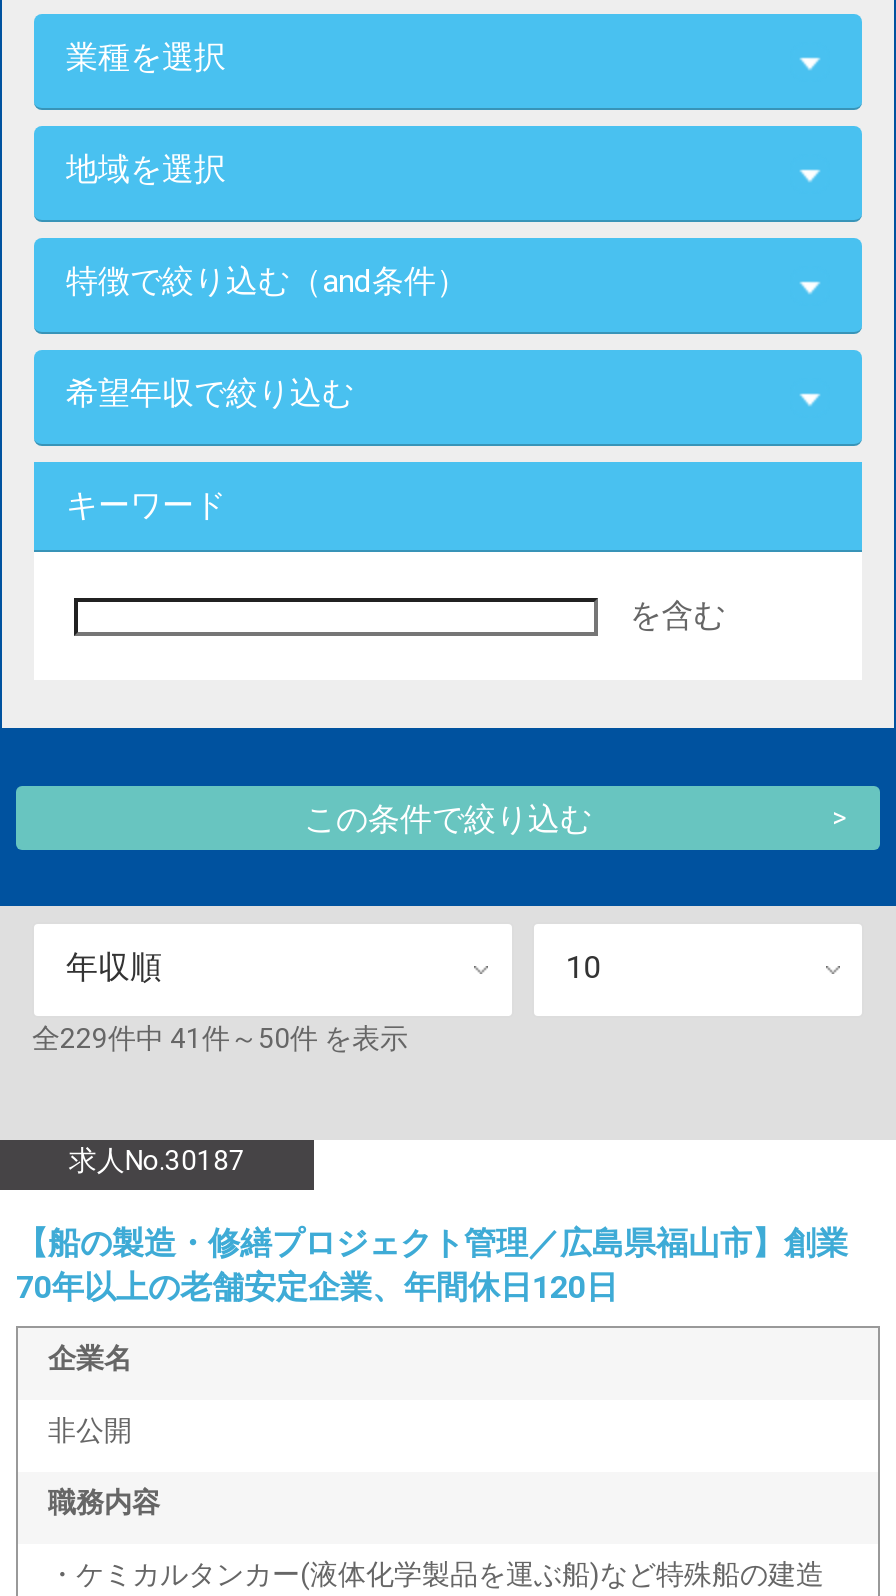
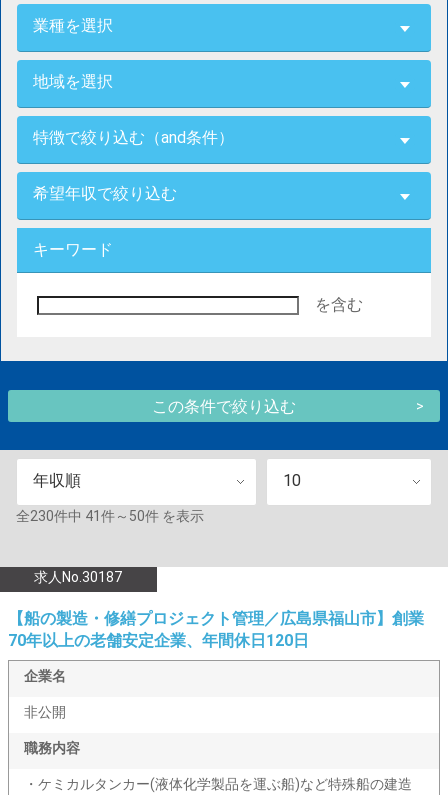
[32,1022,408,1054] 全229件中41件～50件を表示 -> [16,508,204,524] 全230件中41件～50件を表示

